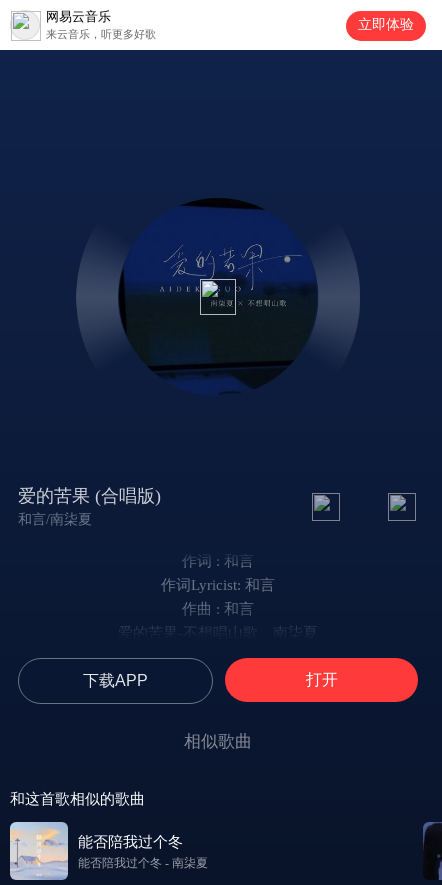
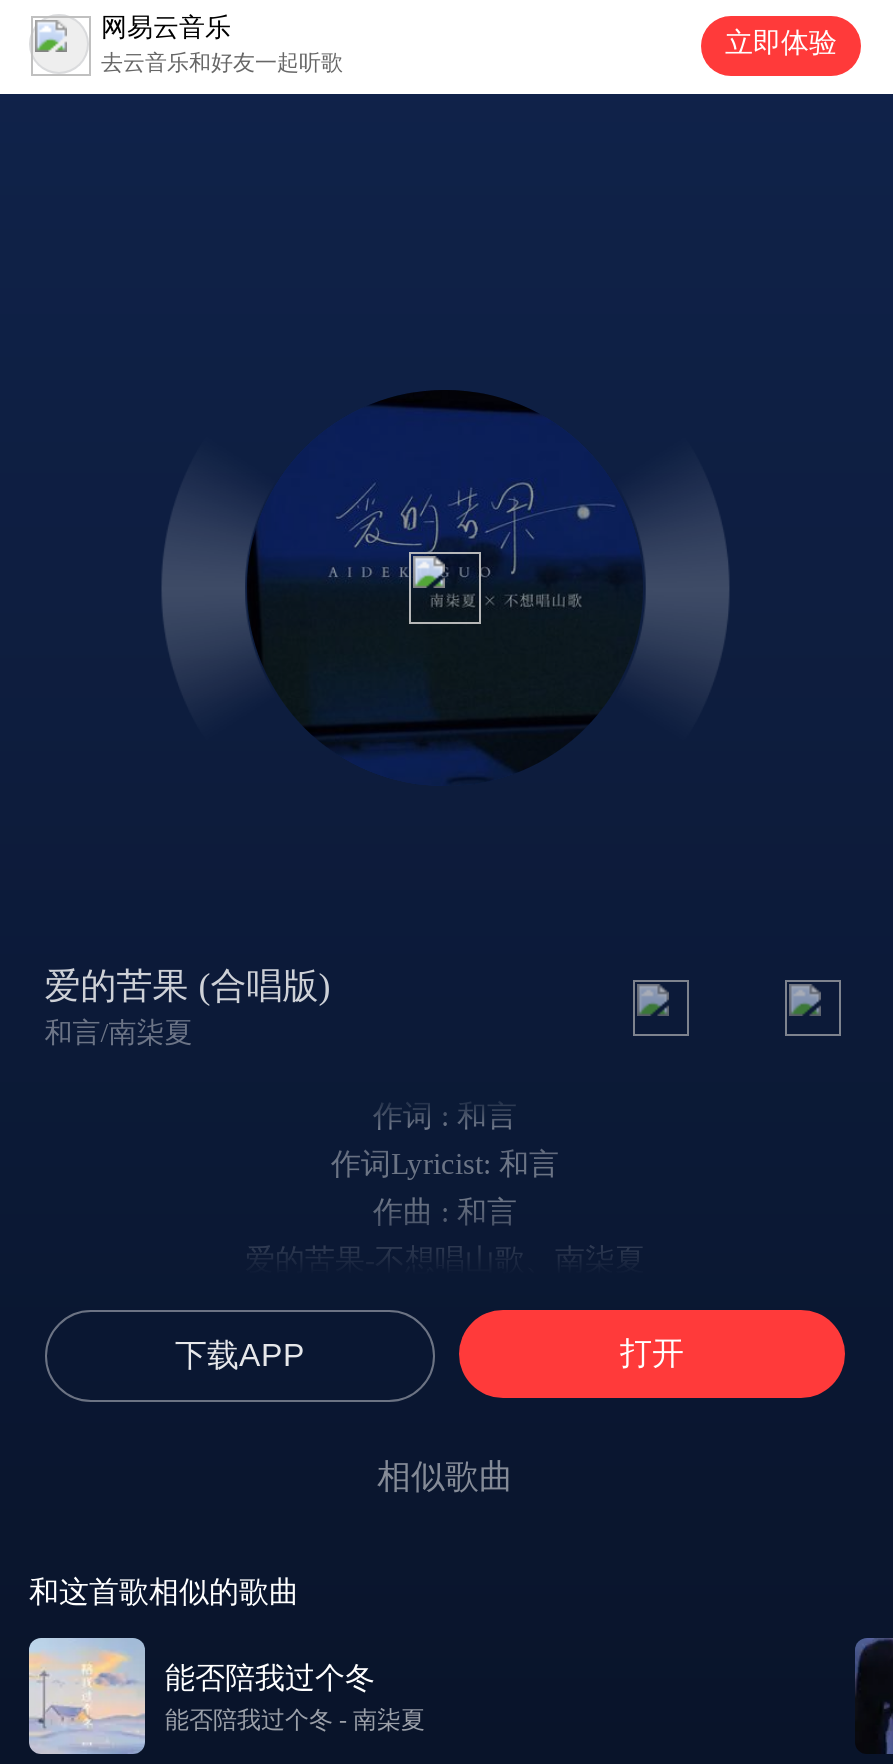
[46,28,156,40] 来云音乐，听更多好歌 -> [101,50,343,74] 去云音乐和好友一起听歌

